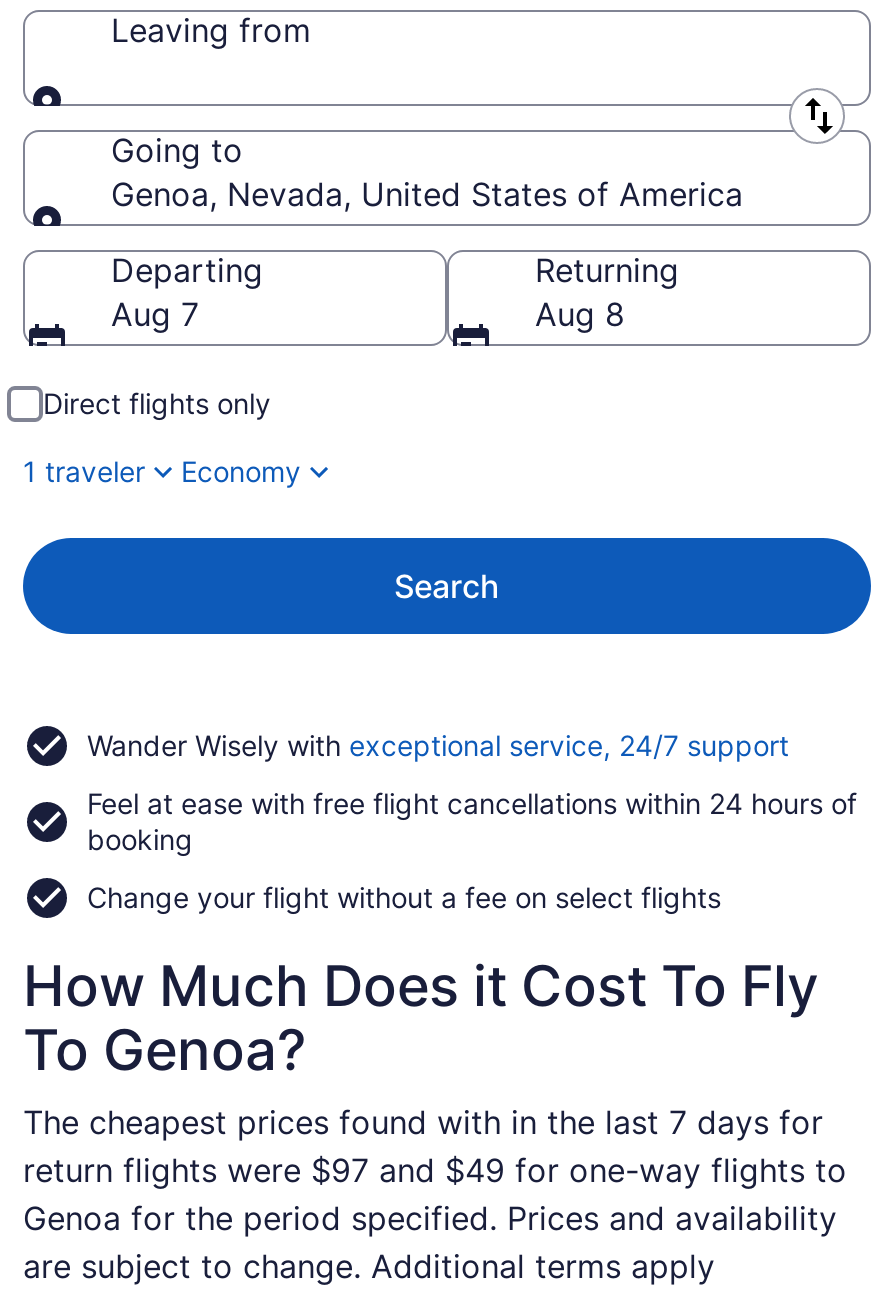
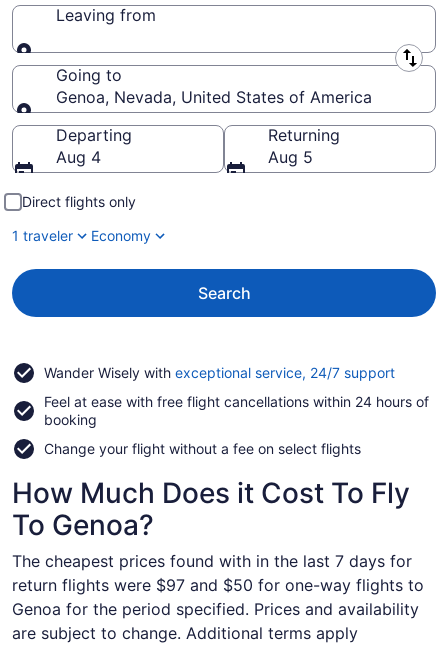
[111,294,199,334] Aug 7 -> [56,147,101,167] Aug 4
[535,294,625,334] Aug 8 -> [268,147,313,167] Aug 5
[23,1150,847,1190] return flights were $97 and $49 for one-way flights to -> [12,575,424,595] return flights were $97 and $50 for one-way flights to

